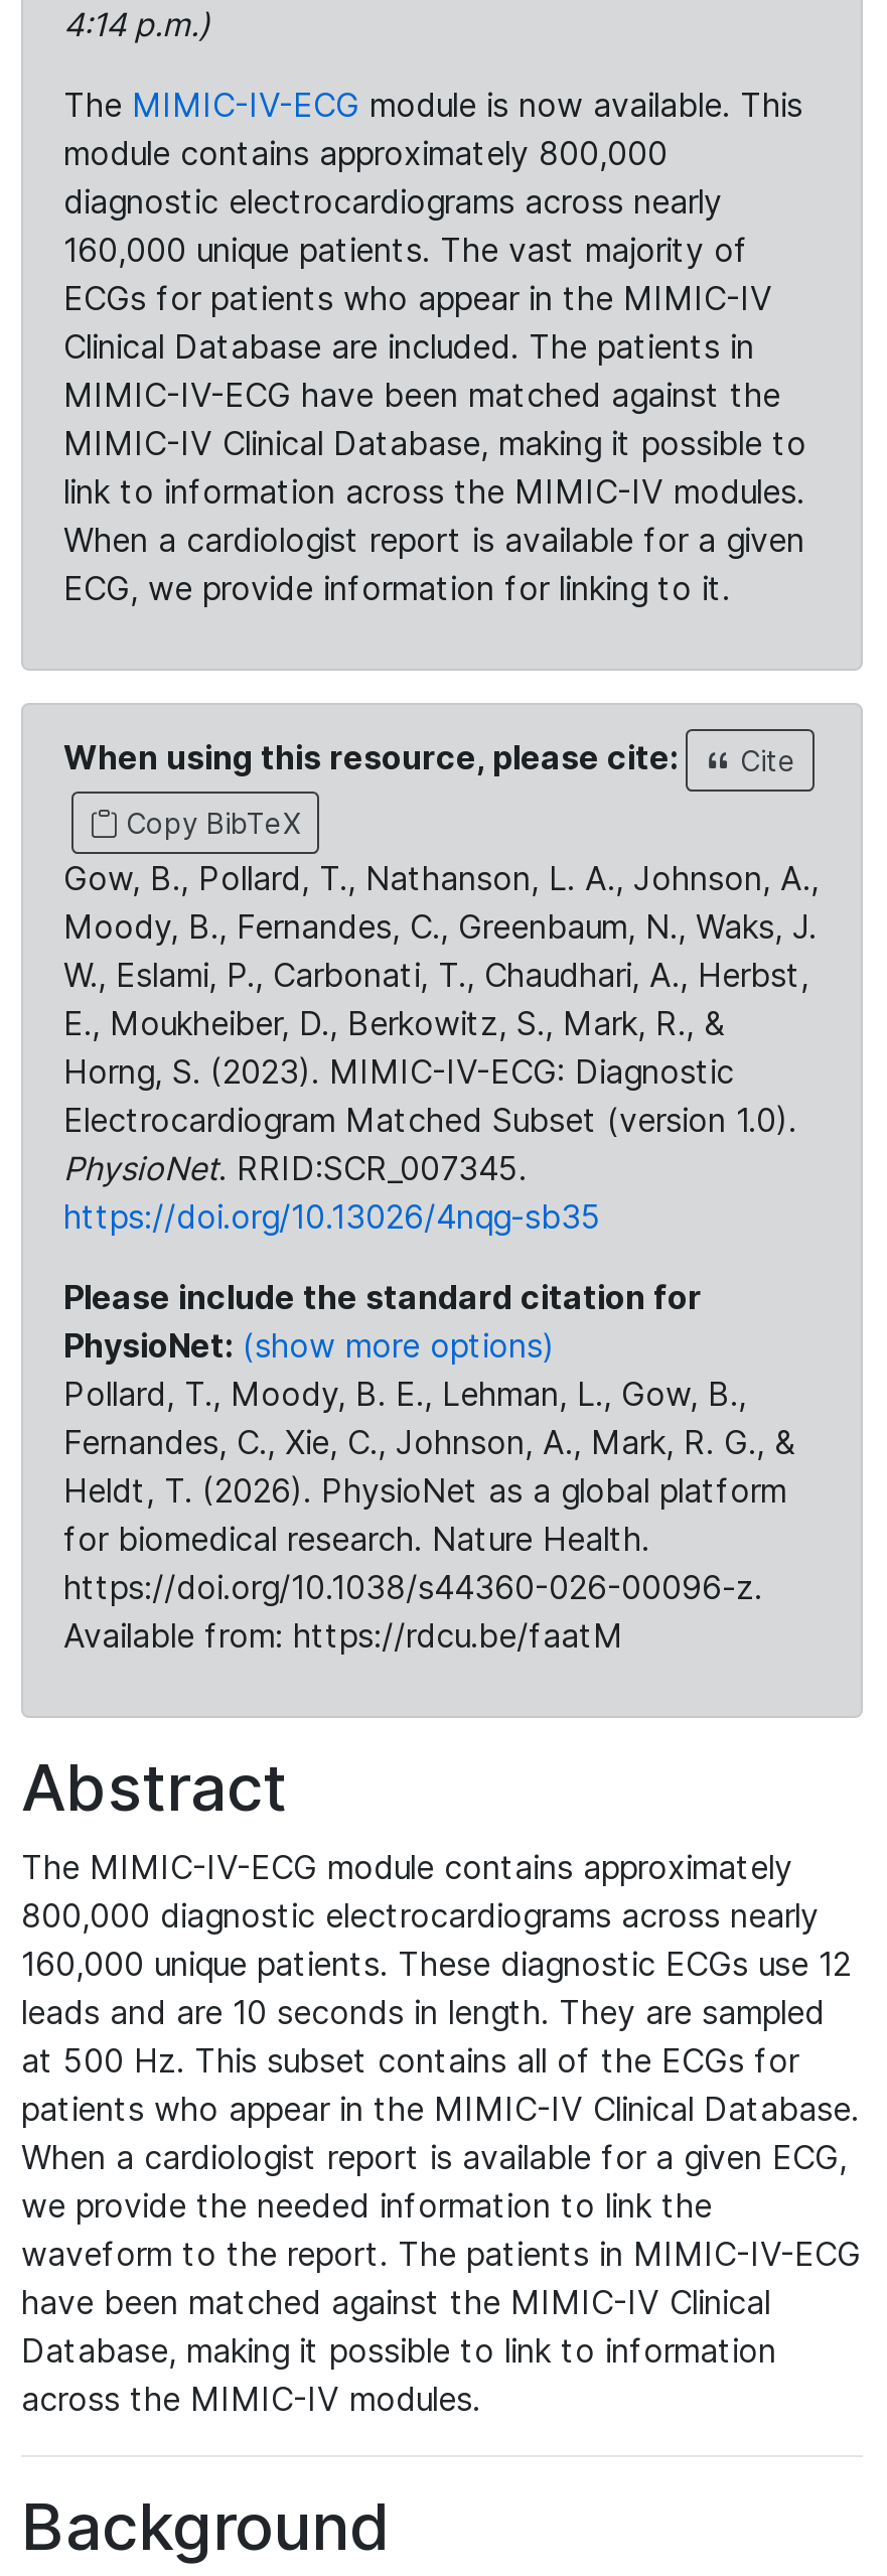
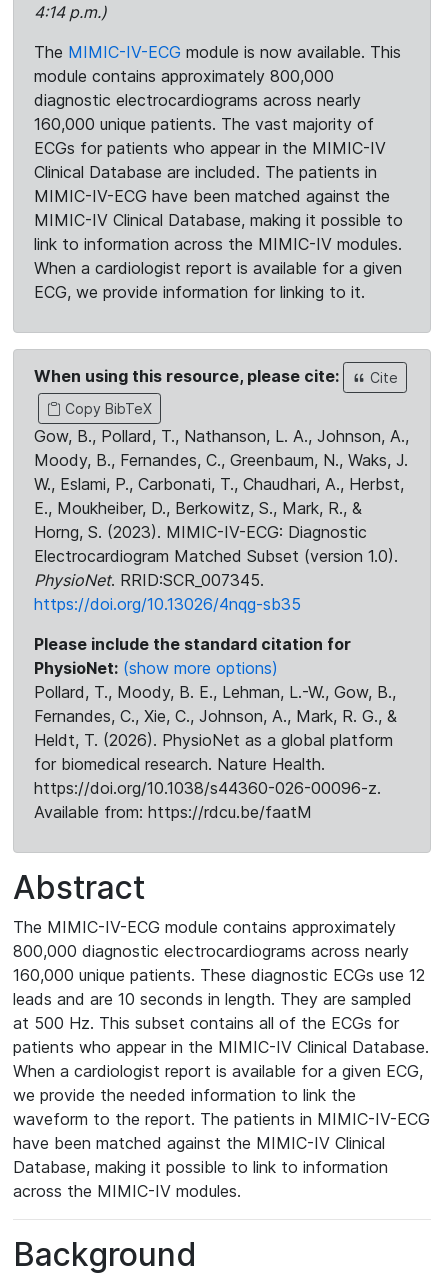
[63,1374,746,1414] Pollard, T., Moody, B. E., Lehman, L., Gow, B., -> [34,682,396,702] Pollard, T., Moody, B. E., Lehman, L.-W., Gow, B.,

